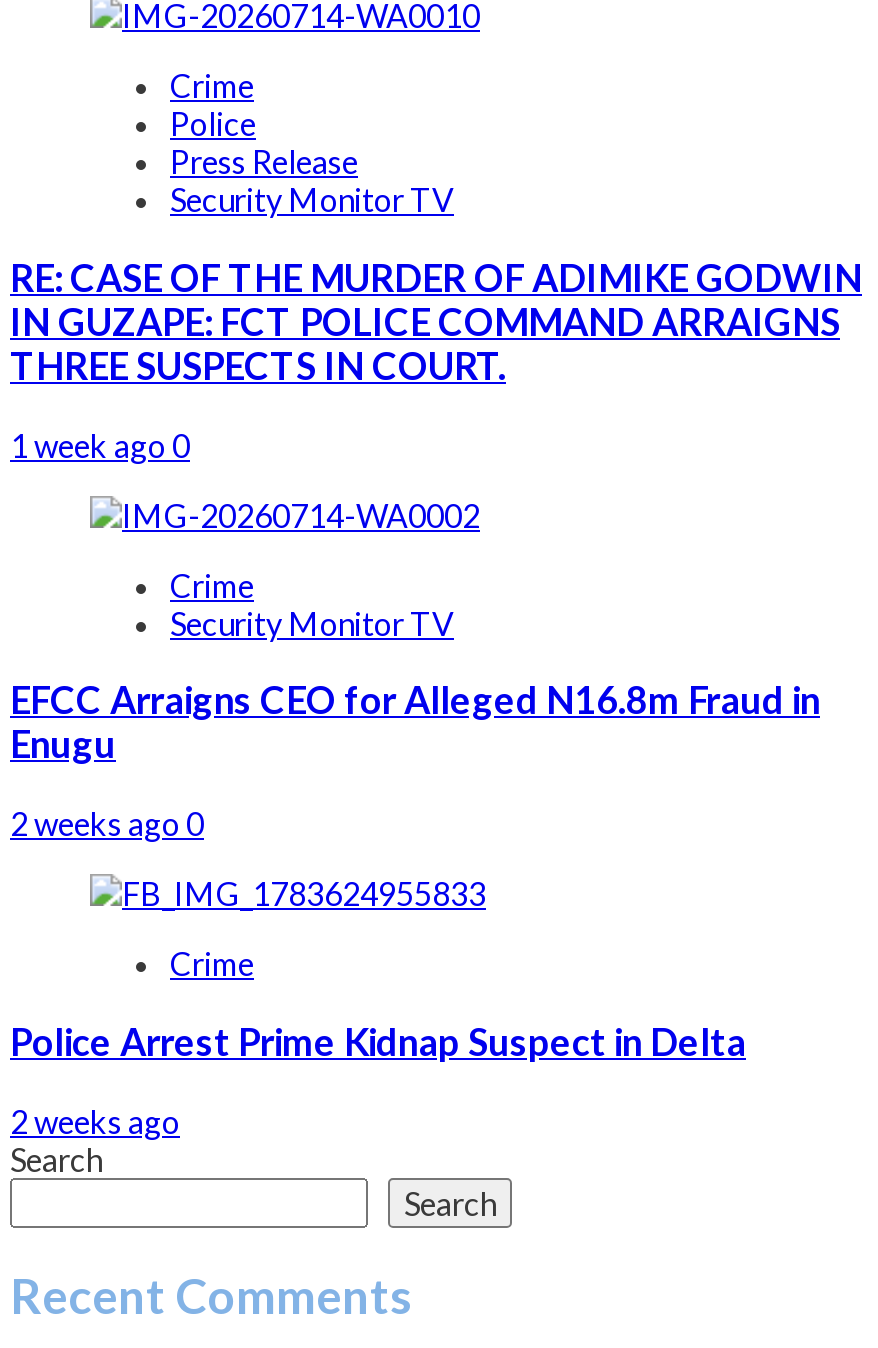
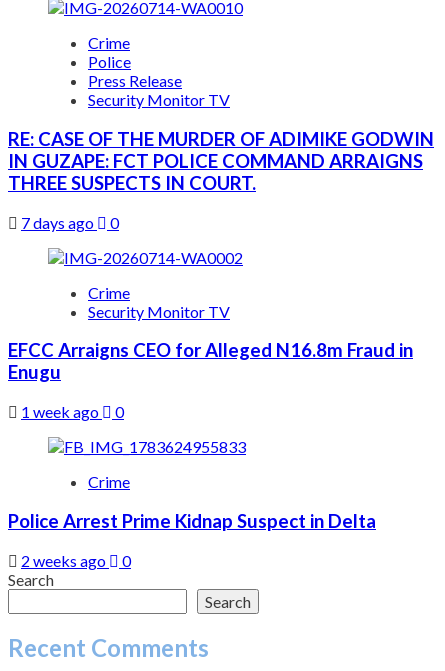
[10,425,190,463] 1 week ago 0 -> [21,213,119,232] 7 days ago | 0
[10,804,204,842] 2 weeks ago 0 -> [21,402,124,421] 1 week ago | 0
none -> [122,550,131,569] 0

